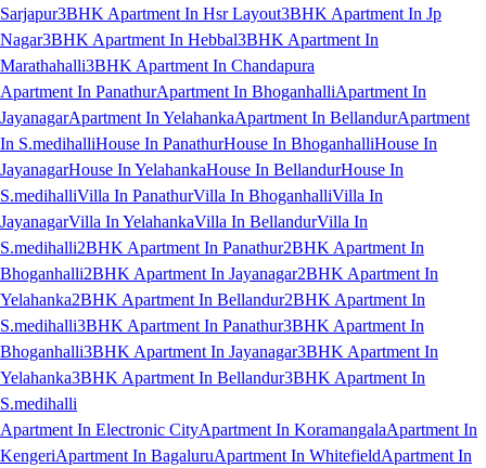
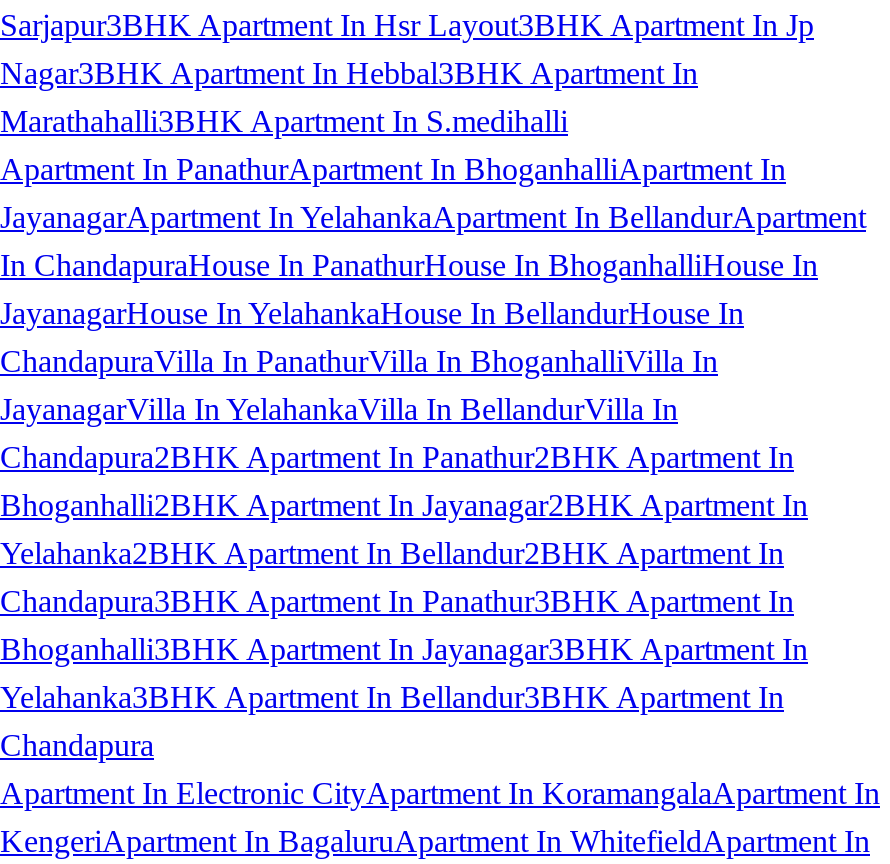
[0,56,315,74] Marathahalli3BHK Apartment In Chandapura -> [0,103,568,137] Marathahalli3BHK Apartment In S.medihalli
[0,134,437,152] In S.medihalliHouse In PanathurHouse In BhoganhalliHouse In -> [0,247,818,281] In ChandapuraHouse In PanathurHouse In BhoganhalliHouse In
[0,186,383,204] S.medihalliVilla In PanathurVilla In BhoganhalliVilla In -> [0,343,718,377] ChandapuraVilla In PanathurVilla In BhoganhalliVilla In
[0,238,424,256] S.medihalli2BHK Apartment In Panathur2BHK Apartment In -> [0,439,794,473] Chandapura2BHK Apartment In Panathur2BHK Apartment In
[0,316,424,334] S.medihalli3BHK Apartment In Panathur3BHK Apartment In -> [0,583,794,617] Chandapura3BHK Apartment In Panathur3BHK Apartment In
[0,394,77,412] S.medihalli -> [0,727,154,761] Chandapura

